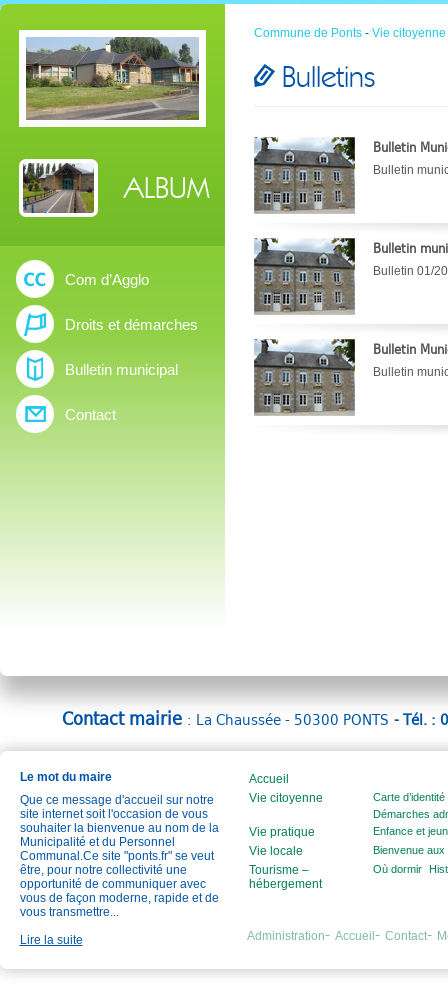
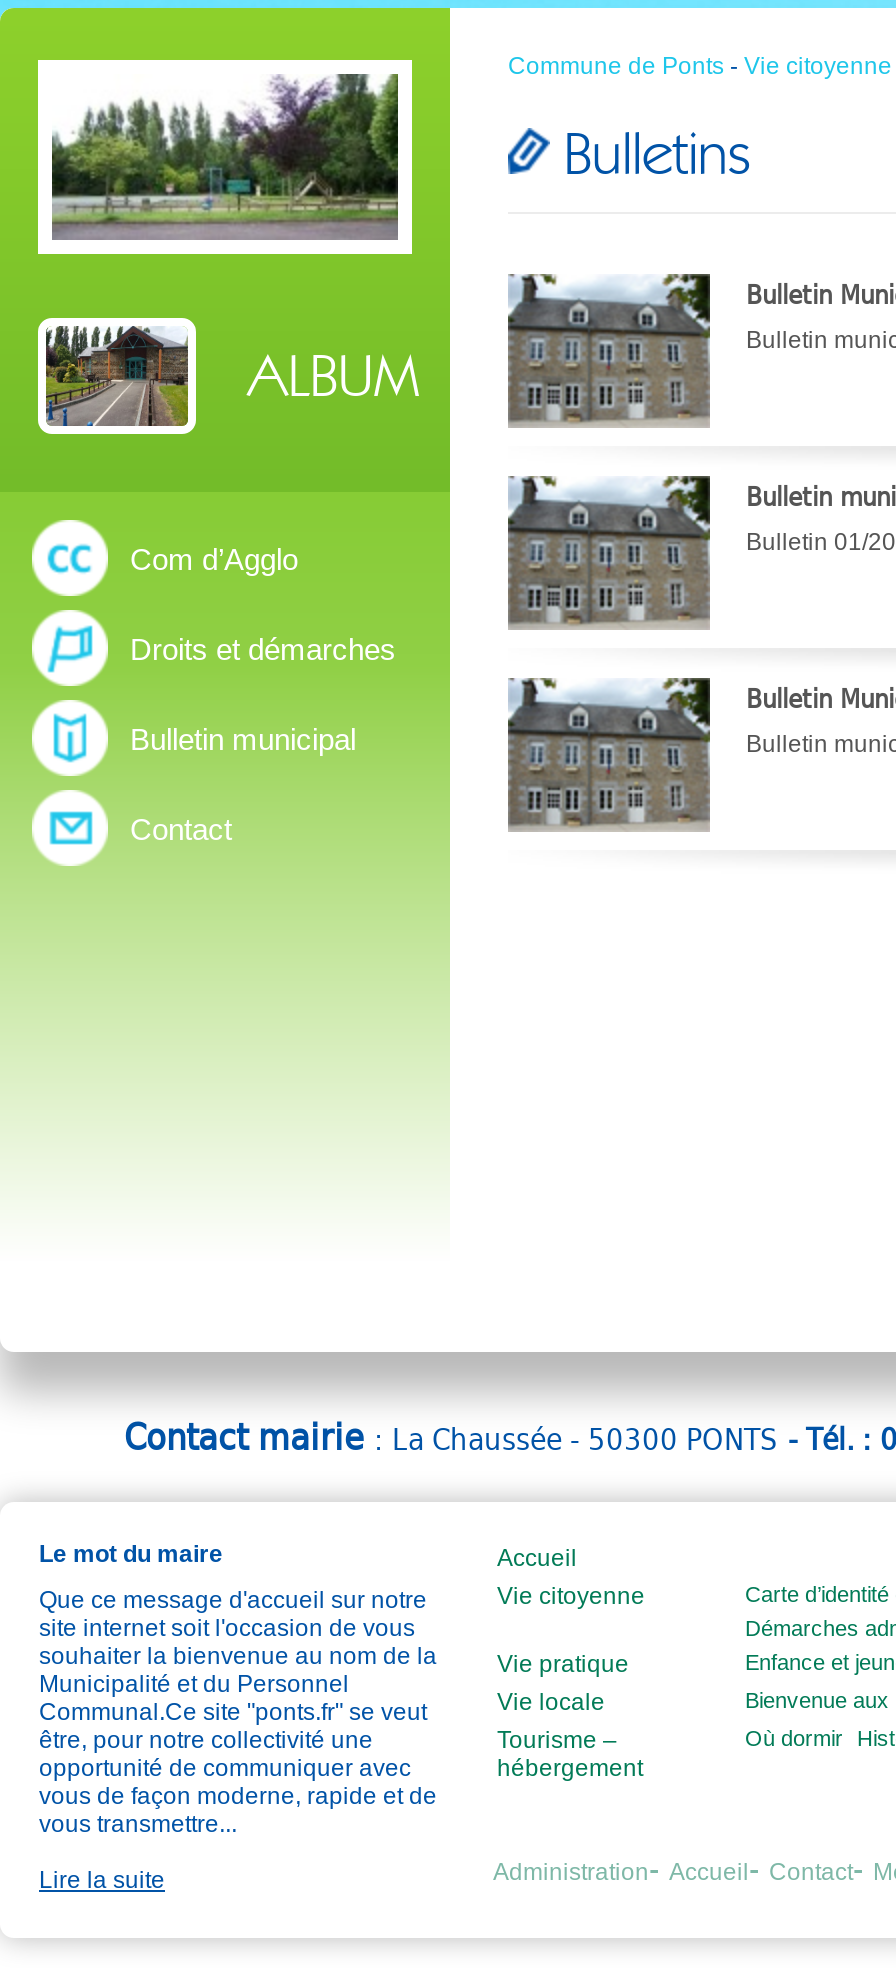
[25,36,200,121] [image] -> [50,72,400,242] [image]

